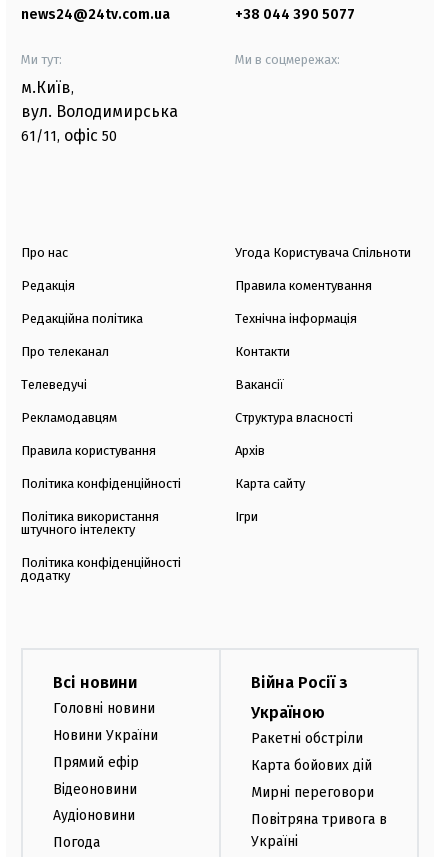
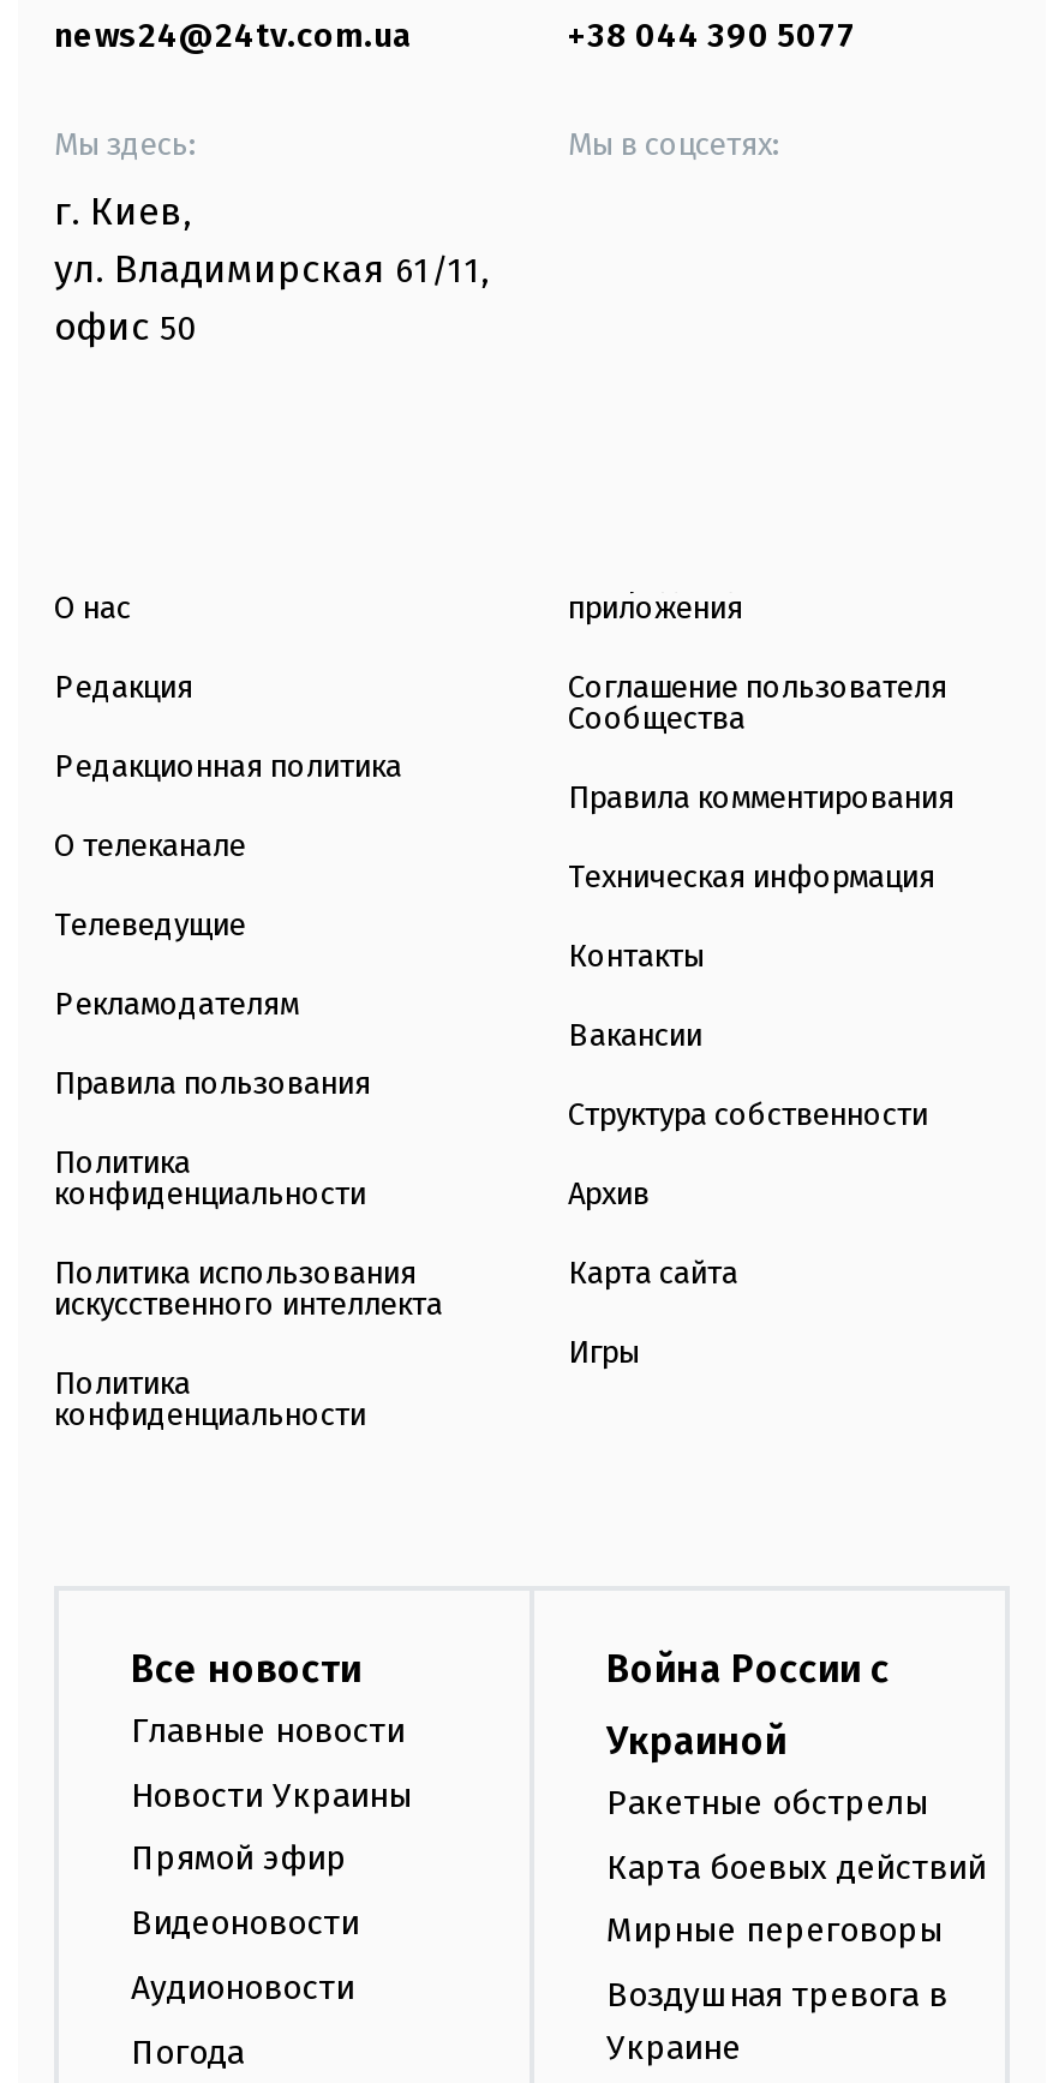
[21,52,178,145] Ми тут: | м.Київ, | вул. Володимирська | 61/11, офіс 50 -> [54,125,489,348] Мы здесь: | г. Киев, | ул. Владимирская 61/11, | офис 50
[235,52,340,67] Ми в соцмережах: -> [568,125,779,161] Мы в соцсетях:
[21,245,181,583] Про нас | Редакція | Редакційна політика | Про телеканал | Телеведучі | Рекламодавцям | Правила користування | Політика конфіденційності | Політика використання | штучного інтелекту | Політика конфіденційності | додатку -> [54,589,443,1431] О нас | Редакция | Редакционная политика | О телеканале | Телеведущие | Рекламодателям | Правила пользования | Политика | конфиденциальности | Политика использования | искусственного интеллекта | Политика | конфиденциальности
[235,245,411,524] Угода Користувача Спільноти | Правила коментування | Технічна інформація | Контакти | Вакансії | Структура власності | Архів | Карта сайту | Ігри -> [568,589,955,1369] приложения | Соглашение пользователя | Сообщества | Правила комментирования | Техническая информация | Контакты | Вакансии | Структура собственности | Архив | Карта сайта | Игры
[53,673,158,824] Всі новини | Головні новини | Новини України | Прямий ефір | Відеоновини | Аудіоновини -> [131,1645,412,2008] Все новости | Главные новости | Новости Украины | Прямой эфир | Видеоновости | Аудионовости
[251,673,348,692] Війна Росії з -> [606,1645,890,1691] Война России с
[251,703,363,747] Україною | Ракетні обстріли -> [606,1717,928,1823] Украиной | Ракетные обстрелы
[251,757,372,774] Карта бойових дій -> [606,1846,986,1887] Карта боевых действий
[251,784,374,801] Мирні переговори -> [606,1911,943,1951] Мирные переговоры
[251,810,387,849] Повітряна тривога в | Україні -> [606,1975,947,2069] Воздушная тревога в | Украине

